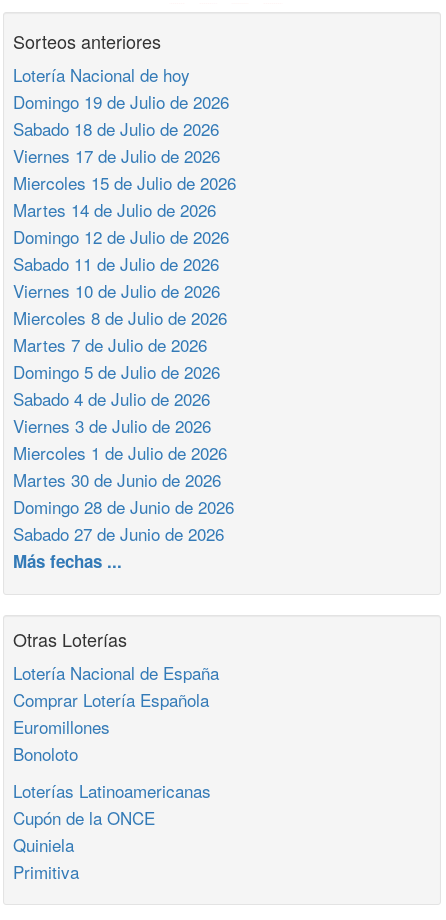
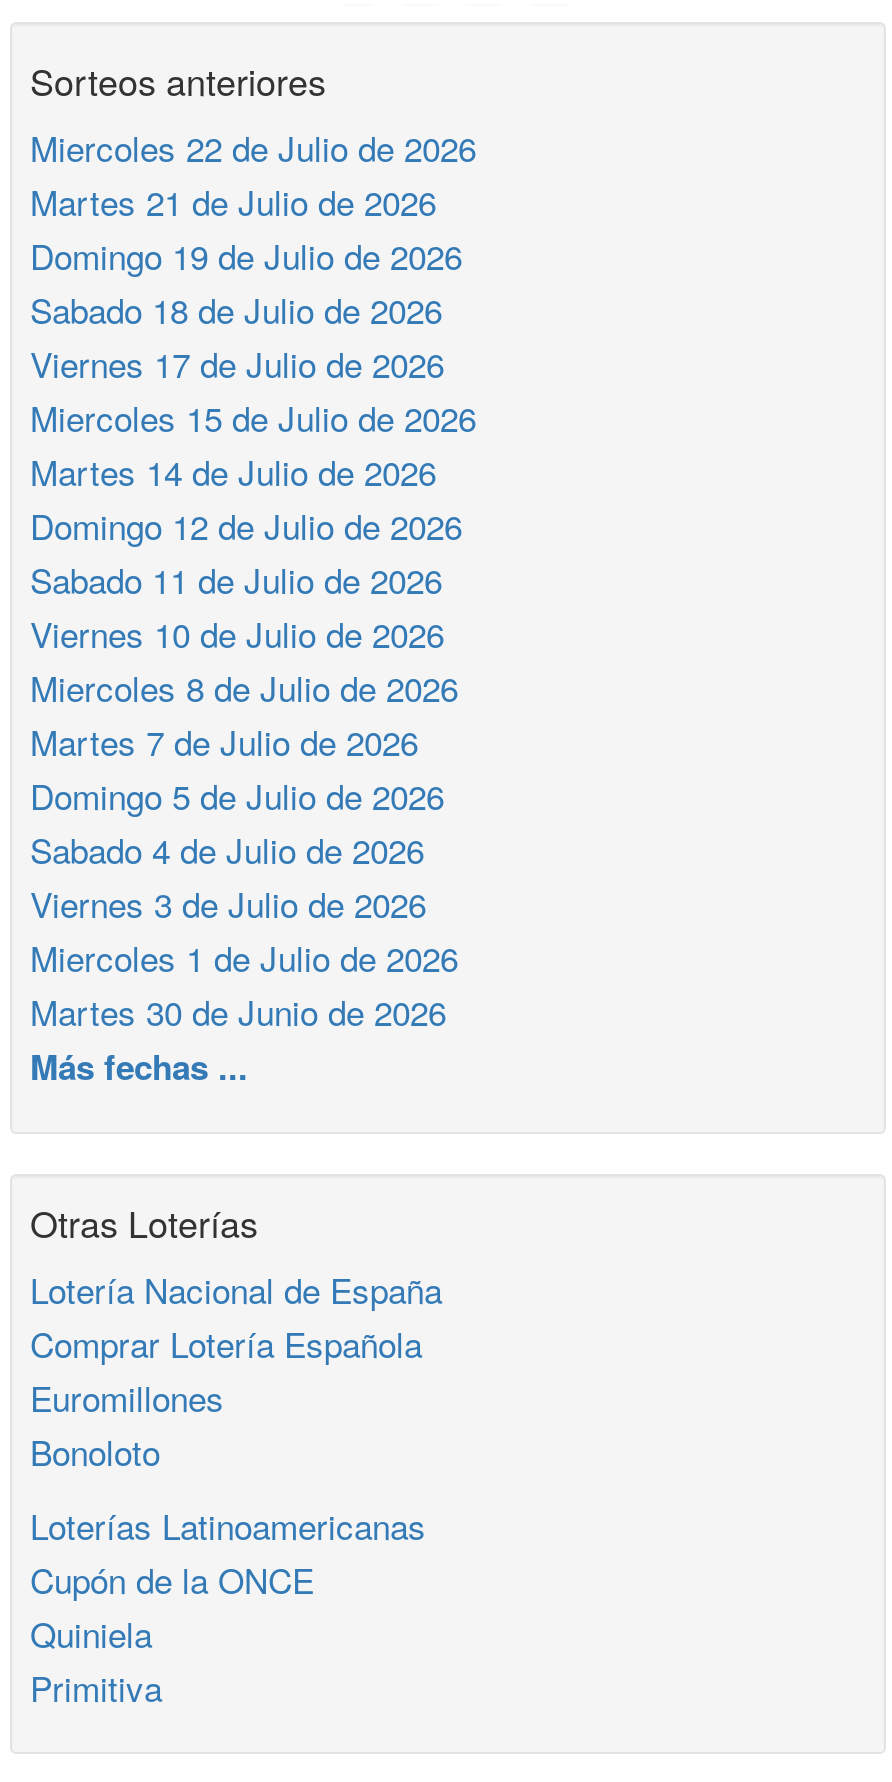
[13,62,190,87] Lotería Nacional de hoy -> [30,122,476,226] Miercoles 22 de Julio de 2026 | Martes 21 de Julio de 2026
moved [13,89,236,492] -> [30,230,476,1036]: Domingo 19 de Julio de 2026 | Sabado 18 de Julio de 2026 | Viernes 17 de Julio de 2026 | ... | Miercoles 1 de Julio de 2026 | Martes 30 de Junio de 2026
[13,494,234,546] Domingo 28 de Junio de 2026 | Sabado 27 de Junio de 2026 -> none

